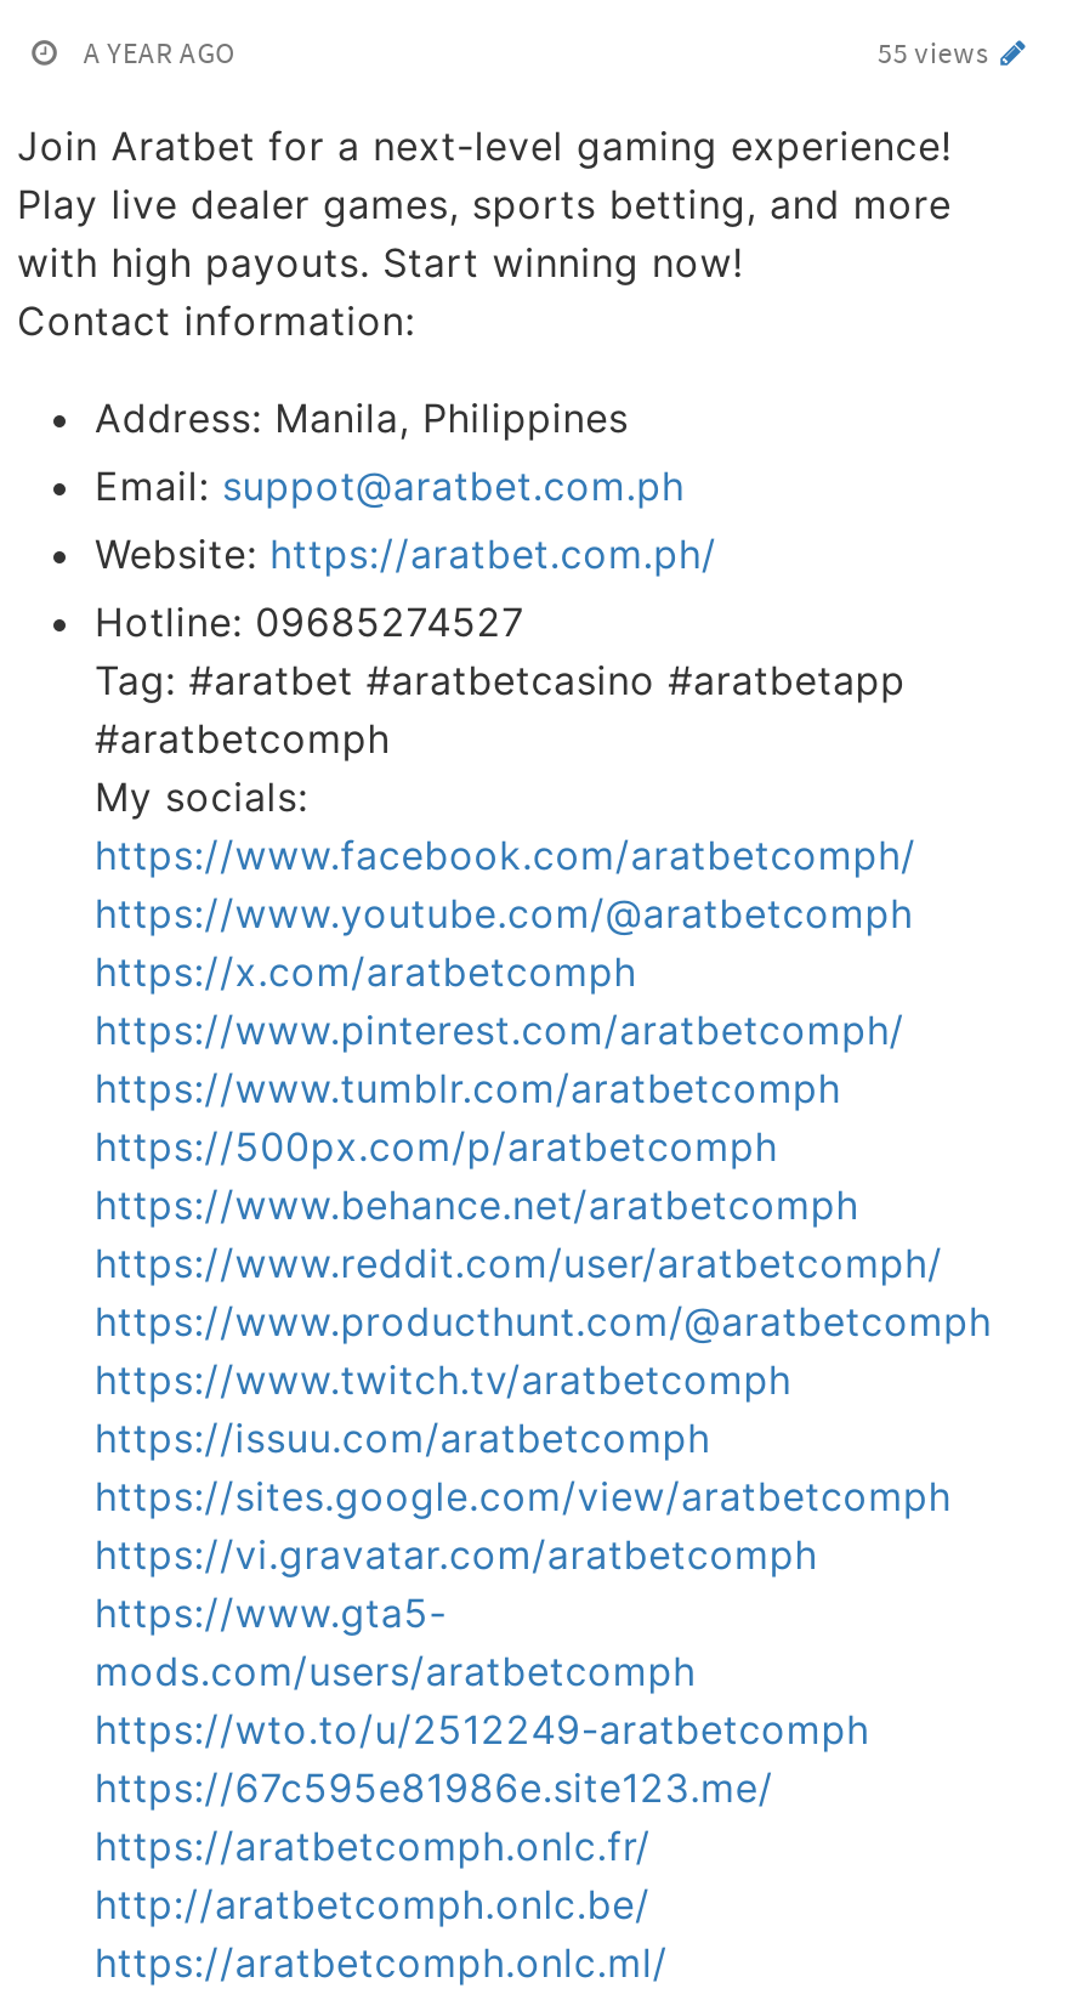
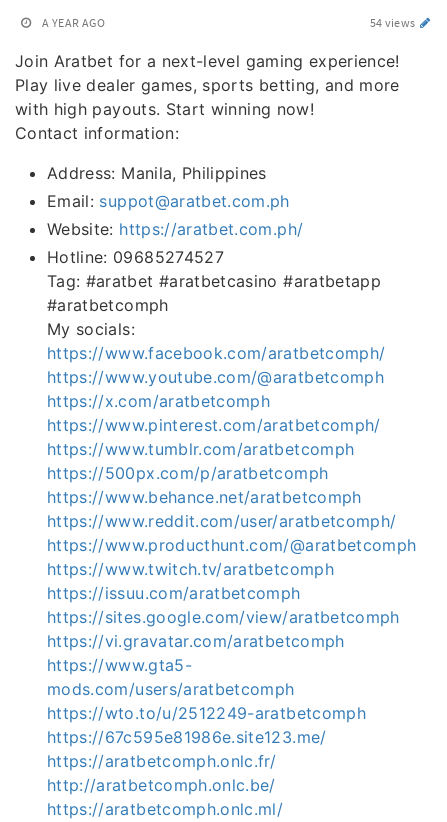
[878,34,995,70] 55 views -> [369,15,418,30] 54 views

